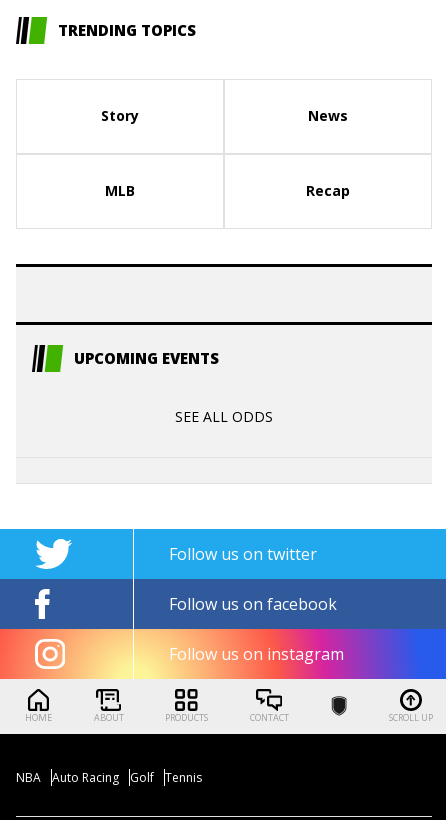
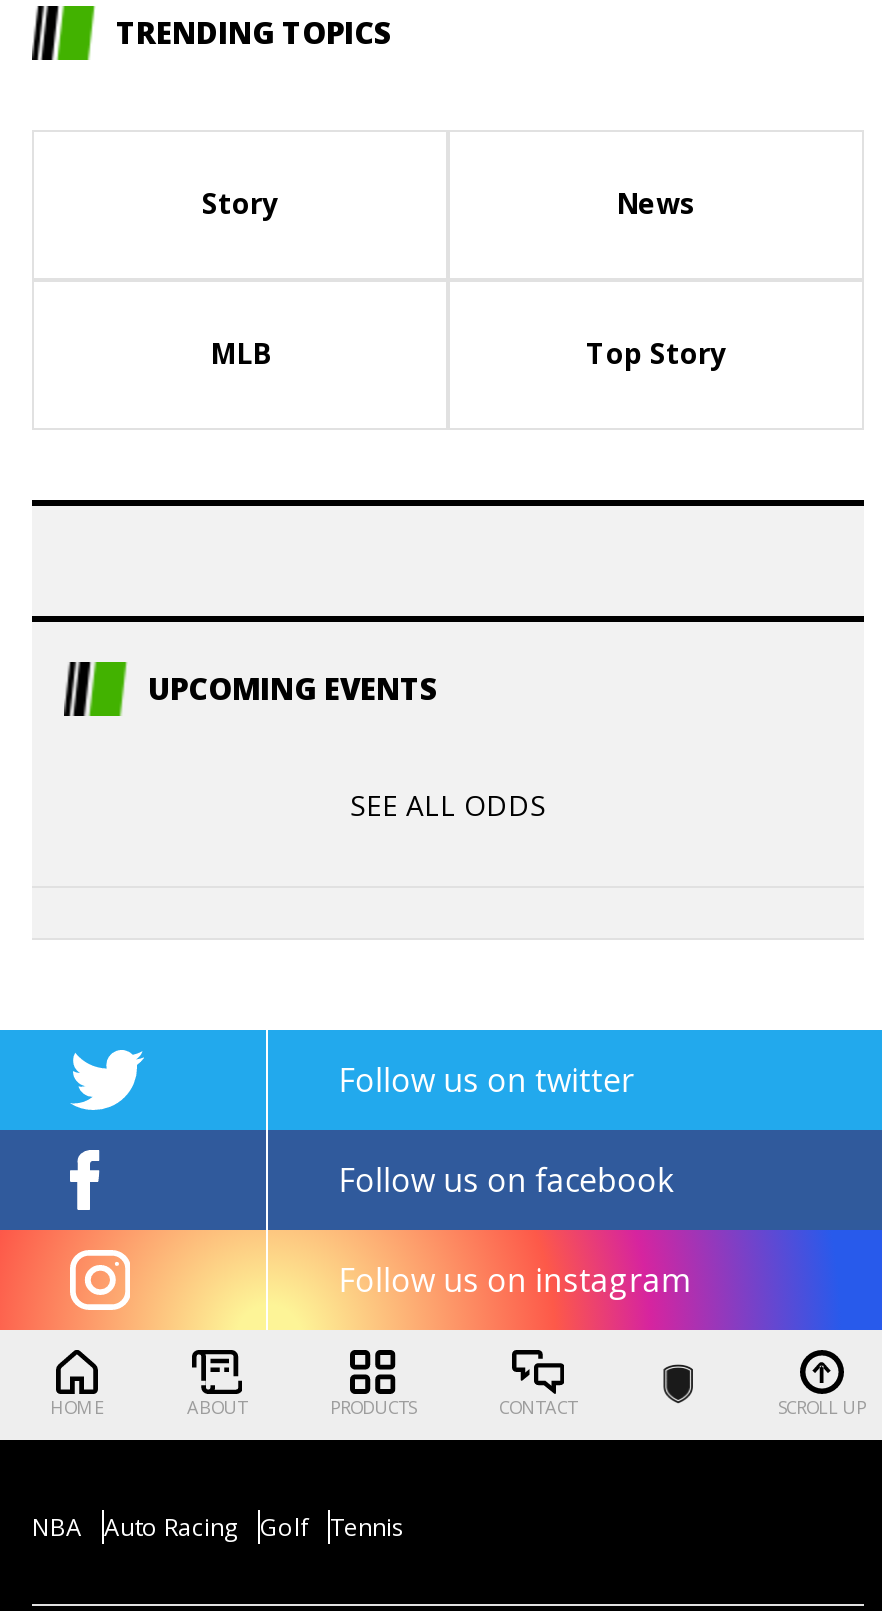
[306,181,350,200] Recap -> [586,335,726,373] Top Story

